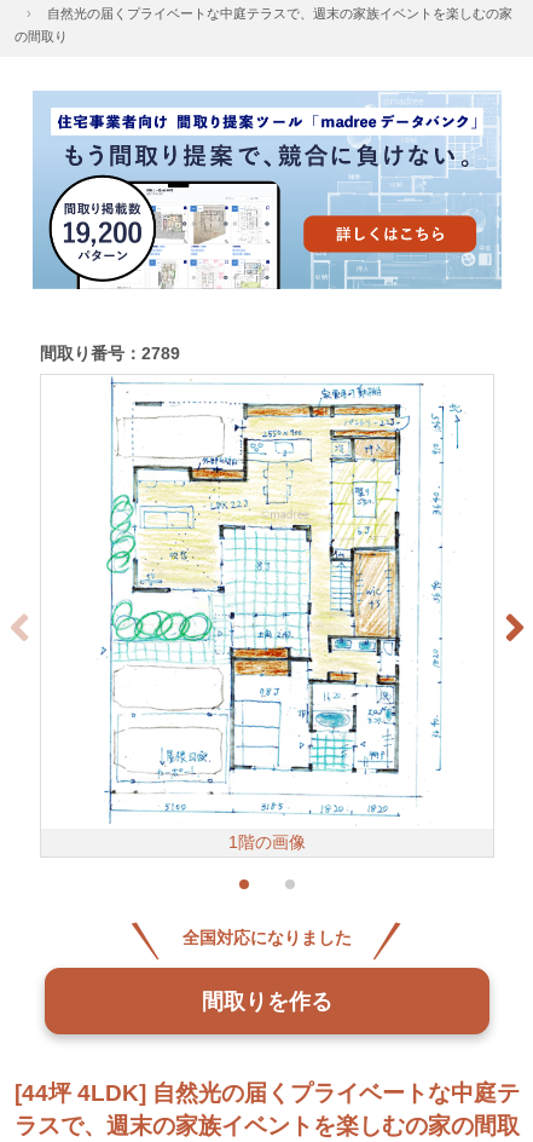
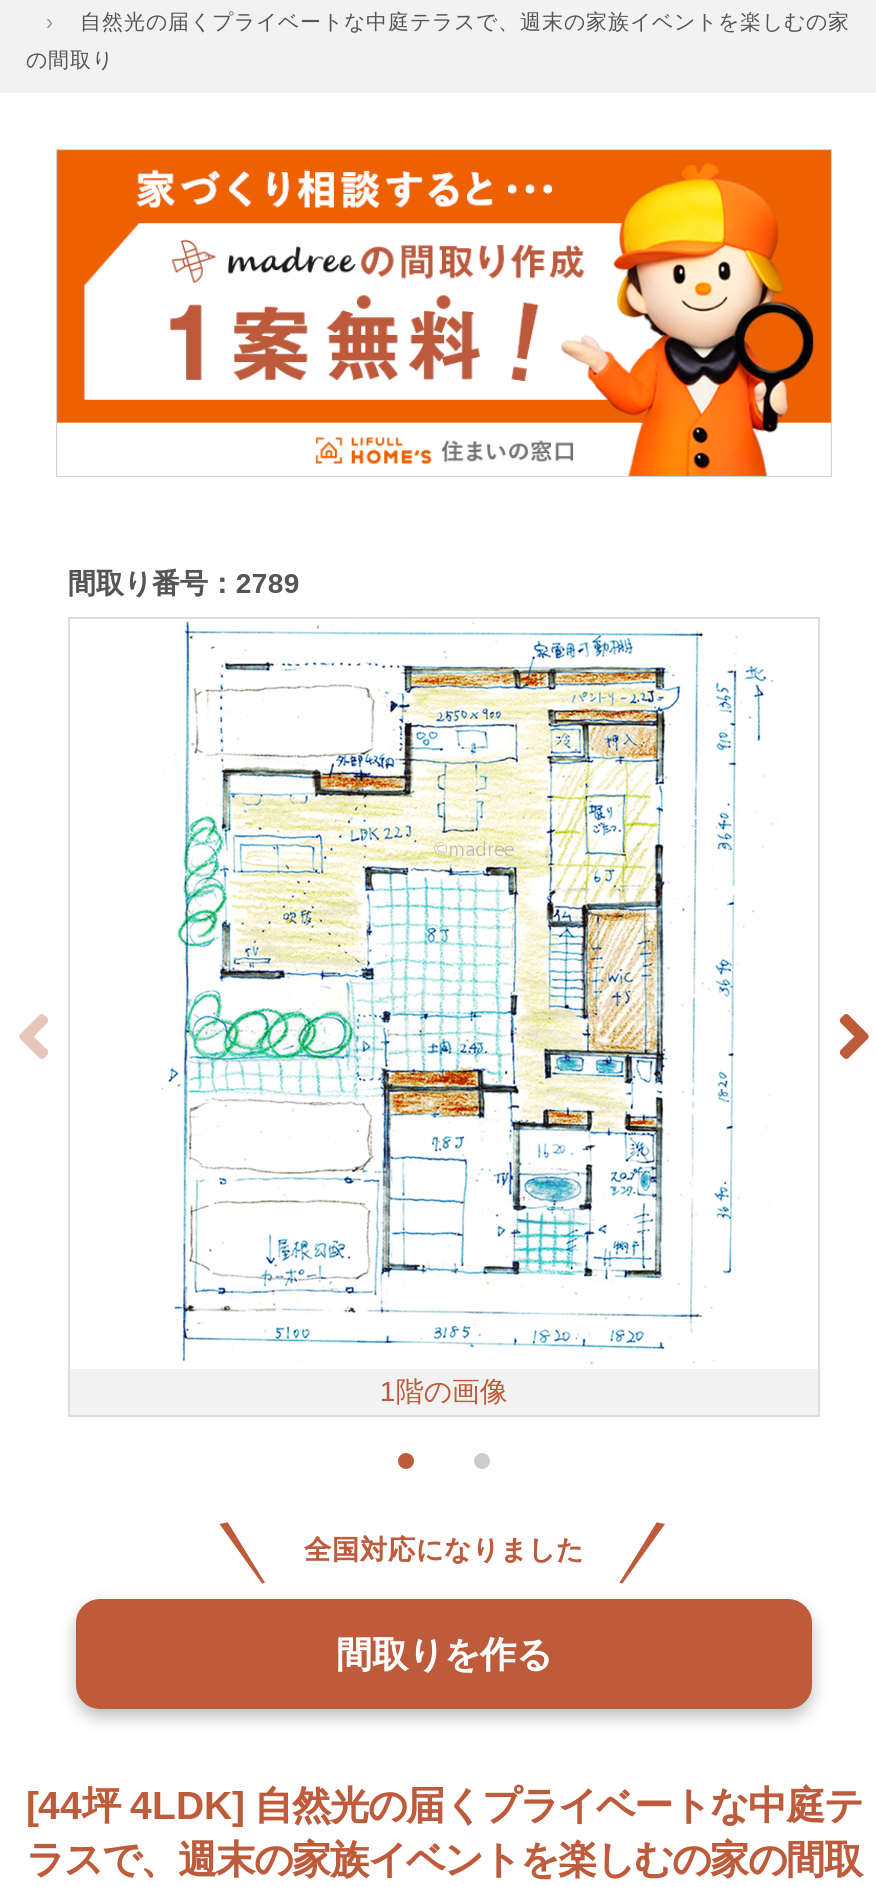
[31,91,503,290] [image] -> [54,147,834,479] [image]

